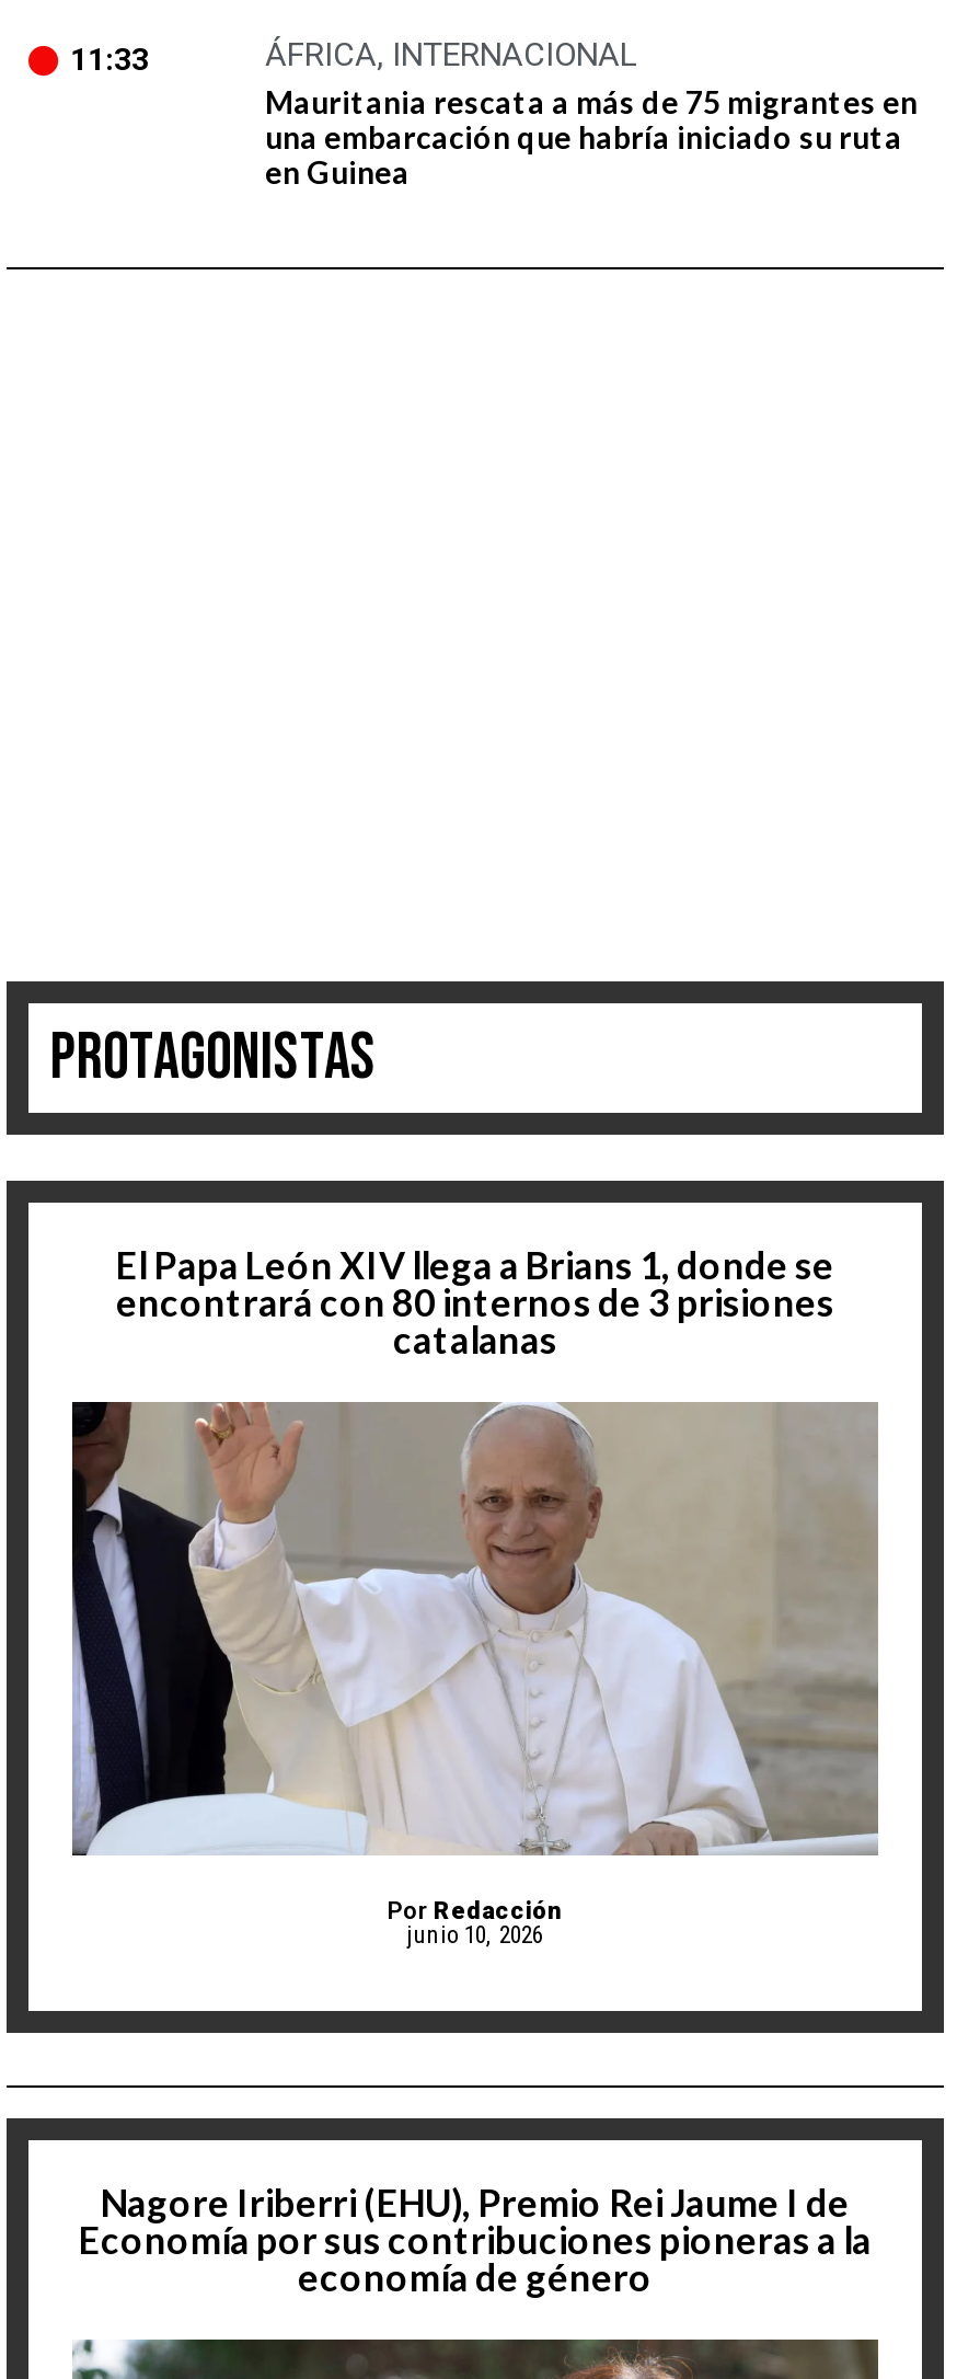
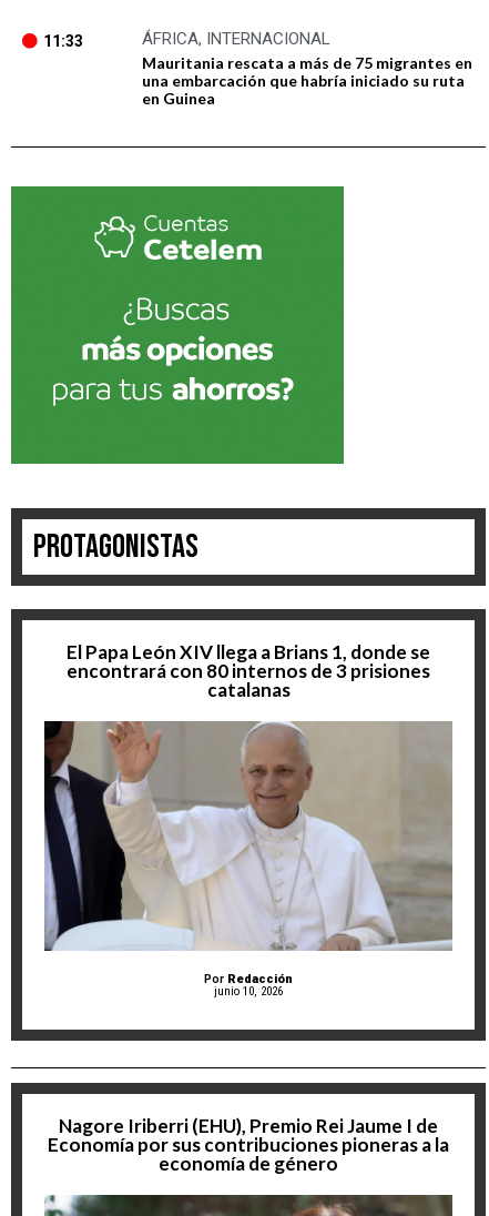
none -> [10,185,345,465] [image]

